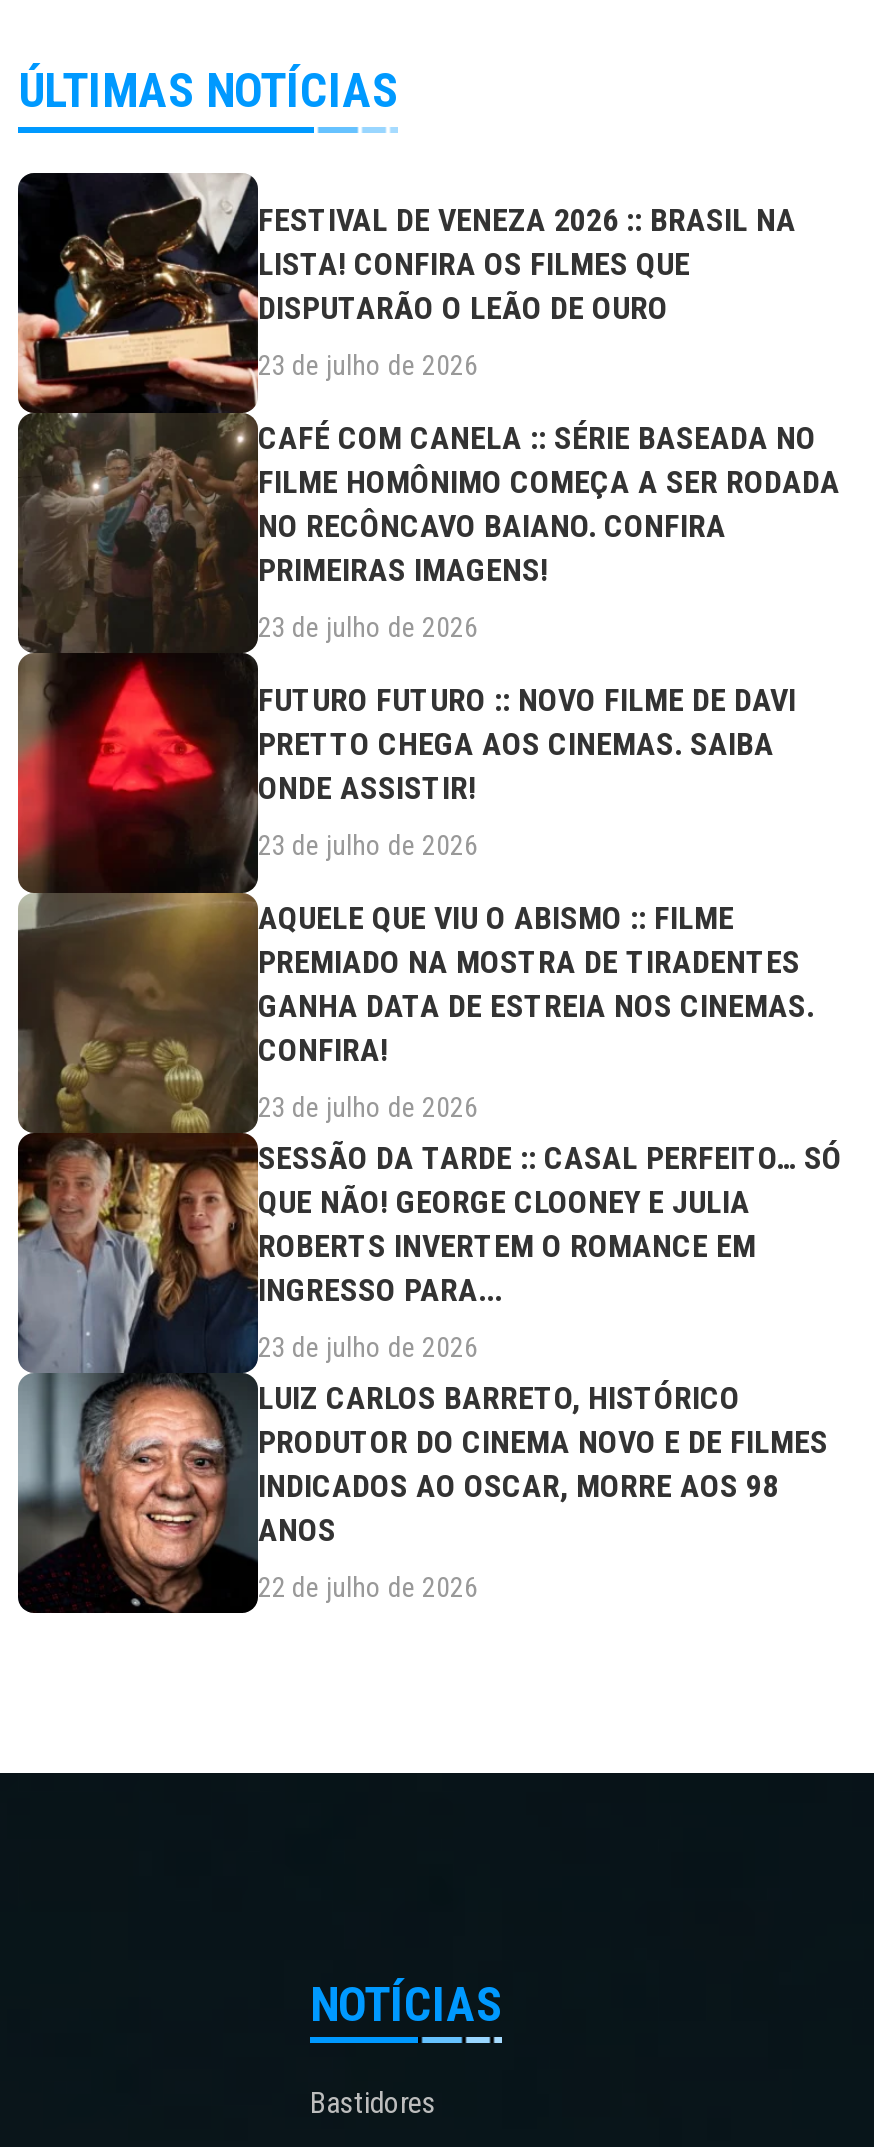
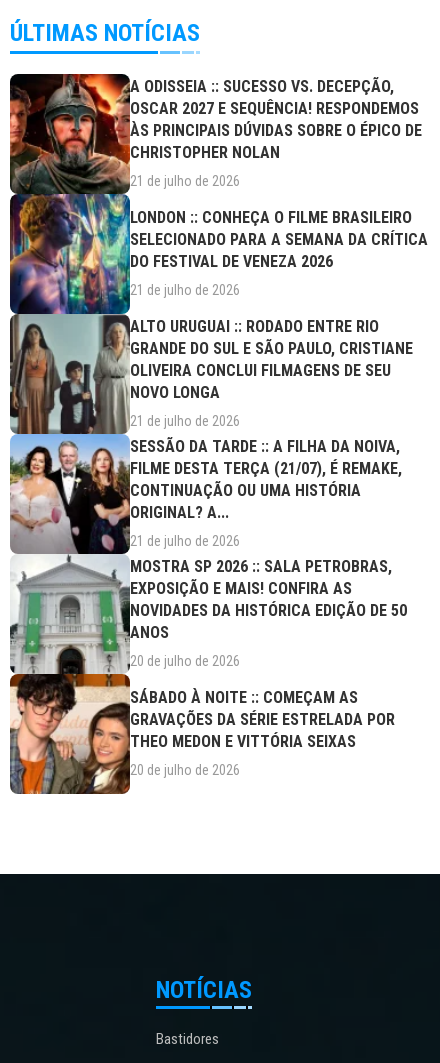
[16,171,842,1615] [image] | FESTIVAL DE VENEZA 2026 :: BRASIL NA | LISTA! CONFIRA OS FILMES QUE | DISPUTARÃO O LEÃO DE OURO | 23 de julho de 2026 | CAFÉ COM CANELA :: SÉRIE BASEADA NO | FILME HOMÔNIMO COMEÇA A SER RODADA | NO RECÔNCAVO BAIANO. CONFIRA | PRIMEIRAS IMAGENS! | 23 de julho de 2026 | FUTURO FUTURO :: NOVO FILME DE DAVI | PRETTO CHEGA AOS CINEMAS. SAIBA | ONDE ASSISTIR! | 23 de julho de 2026 | AQUELE QUE VIU O ABISMO :: FILME | PREMIADO NA MOSTRA DE TIRADENTES | GANHA DATA DE ESTREIA NOS CINEMAS. | CONFIRA! | 23 de julho de 2026 | SESSÃO DA TARDE :: CASAL PERFEITO… SÓ | QUE NÃO! GEORGE CLOONEY E JULIA | ROBERTS INVERTEM O ROMANCE EM | INGRESSO PARA... | 23 de julho de 2026 | LUIZ CARLOS BARRETO, HISTÓRICO | PRODUTOR DO CINEMA NOVO E DE FILMES | INDICADOS AO OSCAR, MORRE AOS 98 -> [9,73,428,795] [image] | A ODISSEIA :: SUCESSO VS. DECEPÇÃO, | OSCAR 2027 E SEQUÊNCIA! RESPONDEMOS | ÀS PRINCIPAIS DÚVIDAS SOBRE O ÉPICO DE | CHRISTOPHER NOLAN | 21 de julho de 2026 | LONDON :: CONHEÇA O FILME BRASILEIRO | SELECIONADO PARA A SEMANA DA CRÍTICA | DO FESTIVAL DE VENEZA 2026 | 21 de julho de 2026 | ALTO URUGUAI :: RODADO ENTRE RIO | GRANDE DO SUL E SÃO PAULO, CRISTIANE | OLIVEIRA CONCLUI FILMAGENS DE SEU | NOVO LONGA | 21 de julho de 2026 | SESSÃO DA TARDE :: A FILHA DA NOIVA, | FILME DESTA TERÇA (21/07), É REMAKE, | CONTINUAÇÃO OU UMA HISTÓRIA | ORIGINAL? A... | 21 de julho de 2026 | MOSTRA SP 2026 :: SALA PETROBRAS, | EXPOSIÇÃO E MAIS! CONFIRA AS | NOVIDADES DA HISTÓRICA EDIÇÃO DE 50
moved [258,1512,336,1550] -> [130,623,169,642]: ANOS
[258,1572,478,1604] 22 de julho de 2026 -> [130,653,395,778] 20 de julho de 2026 | SÁBADO À NOITE :: COMEÇAM AS | GRAVAÇÕES DA SÉRIE ESTRELADA POR | THEO MEDON E VITTÓRIA SEIXAS | 20 de julho de 2026

